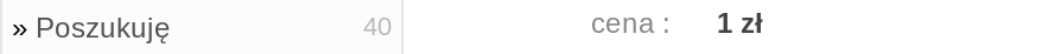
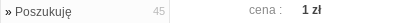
[363,12,392,40] 40 -> [153,5,165,17] 45

